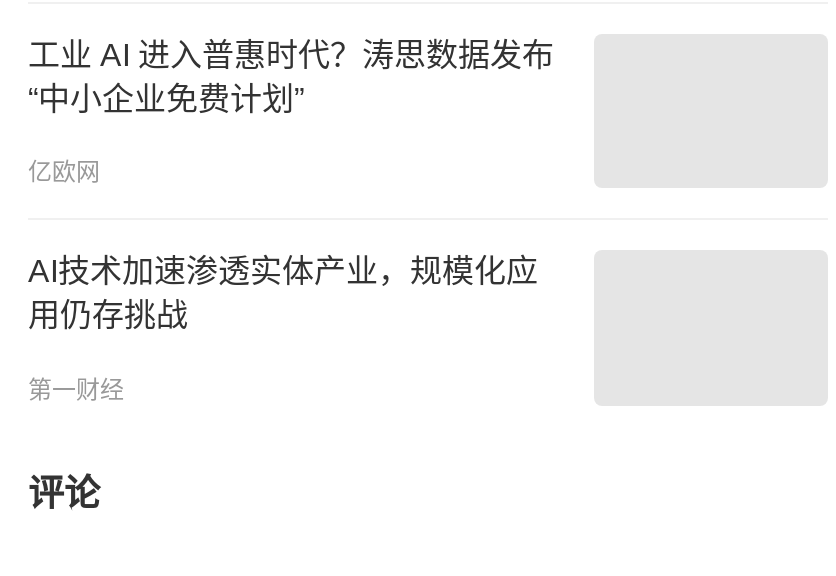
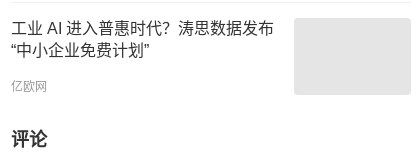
[28,255,538,404] AI技术加速渗透实体产业，规模化应 | 用仍存挑战 | 第一财经 -> none

